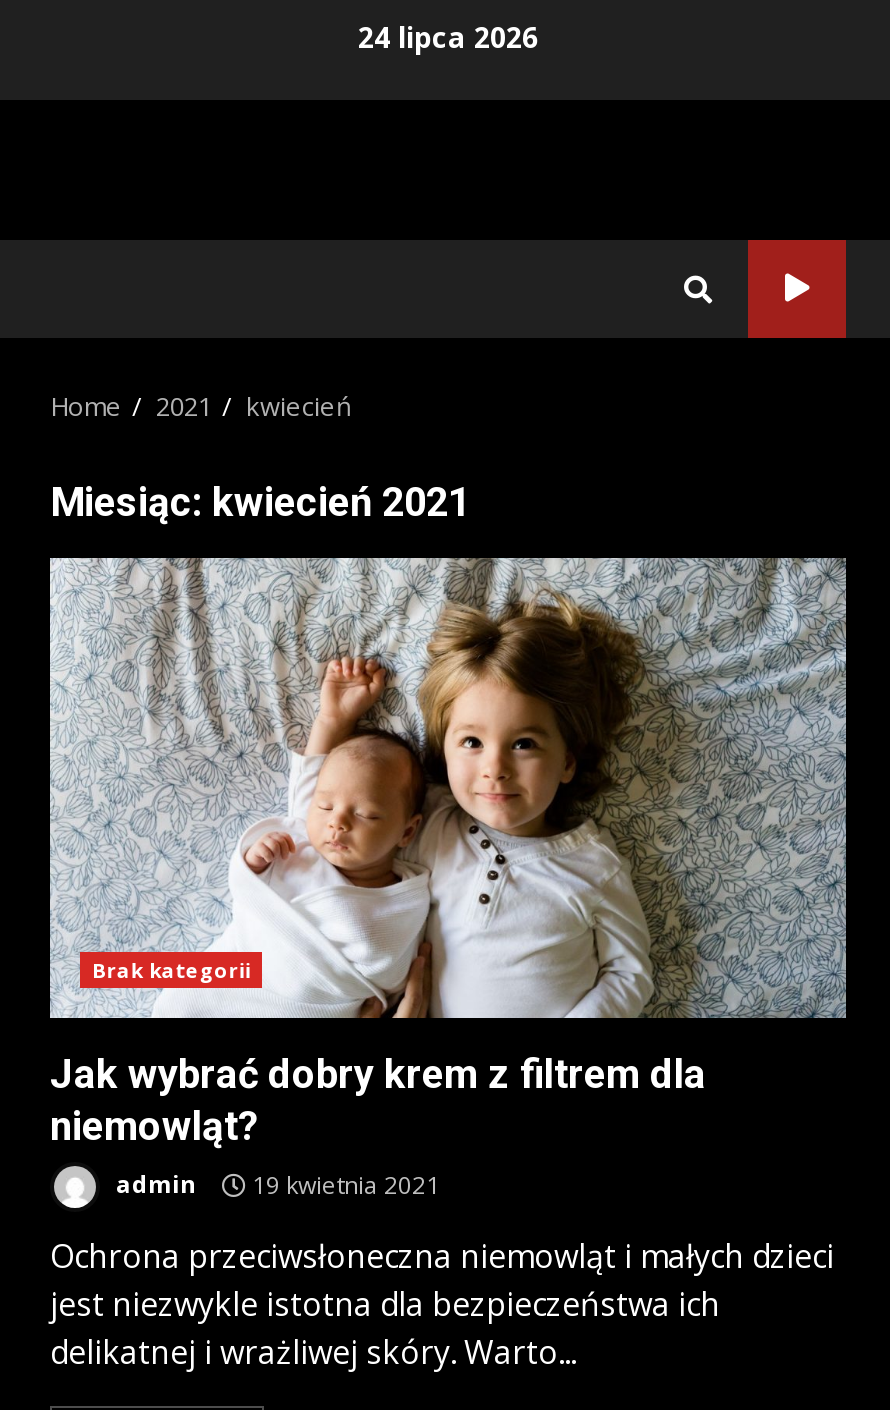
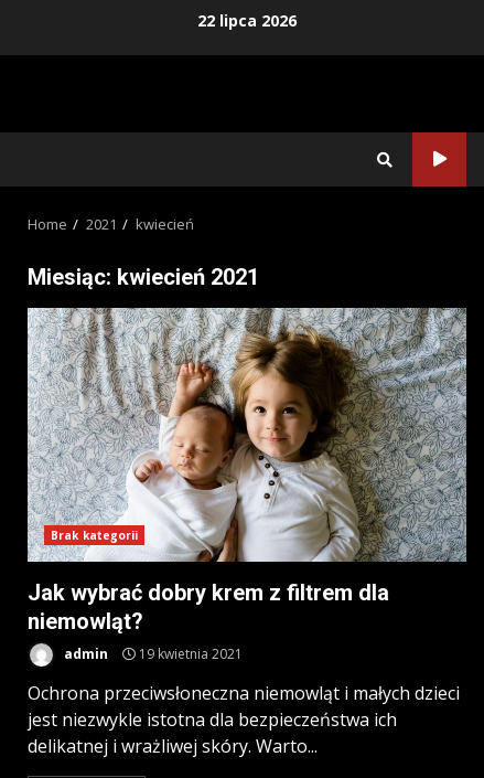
[358,17,538,55] 24 lipca 2026 -> [197,9,297,30] 22 lipca 2026

